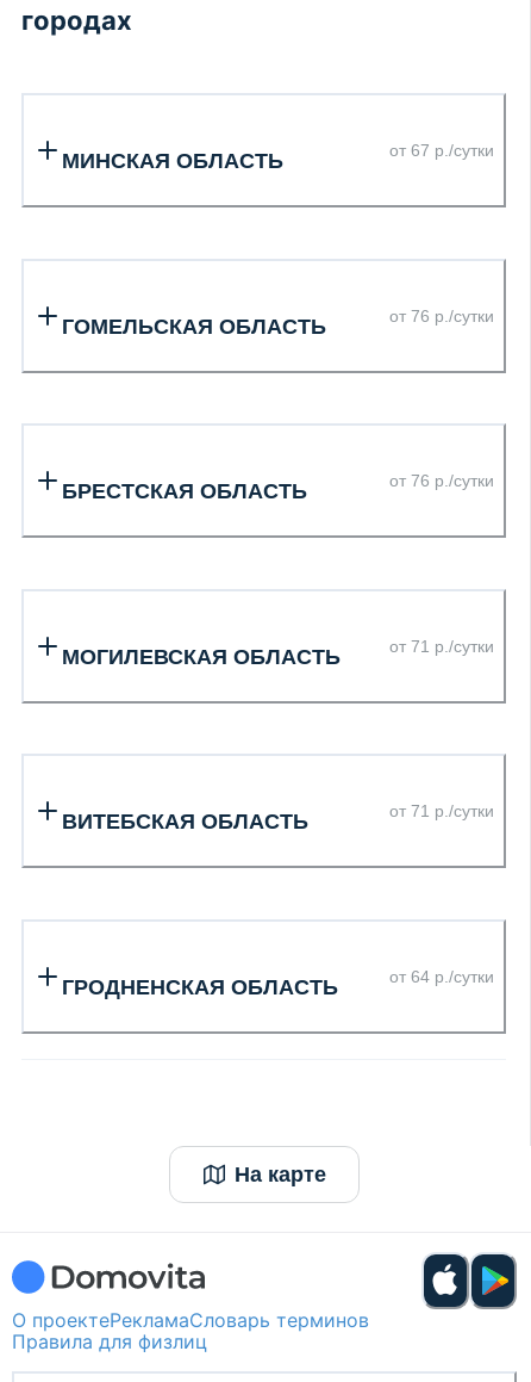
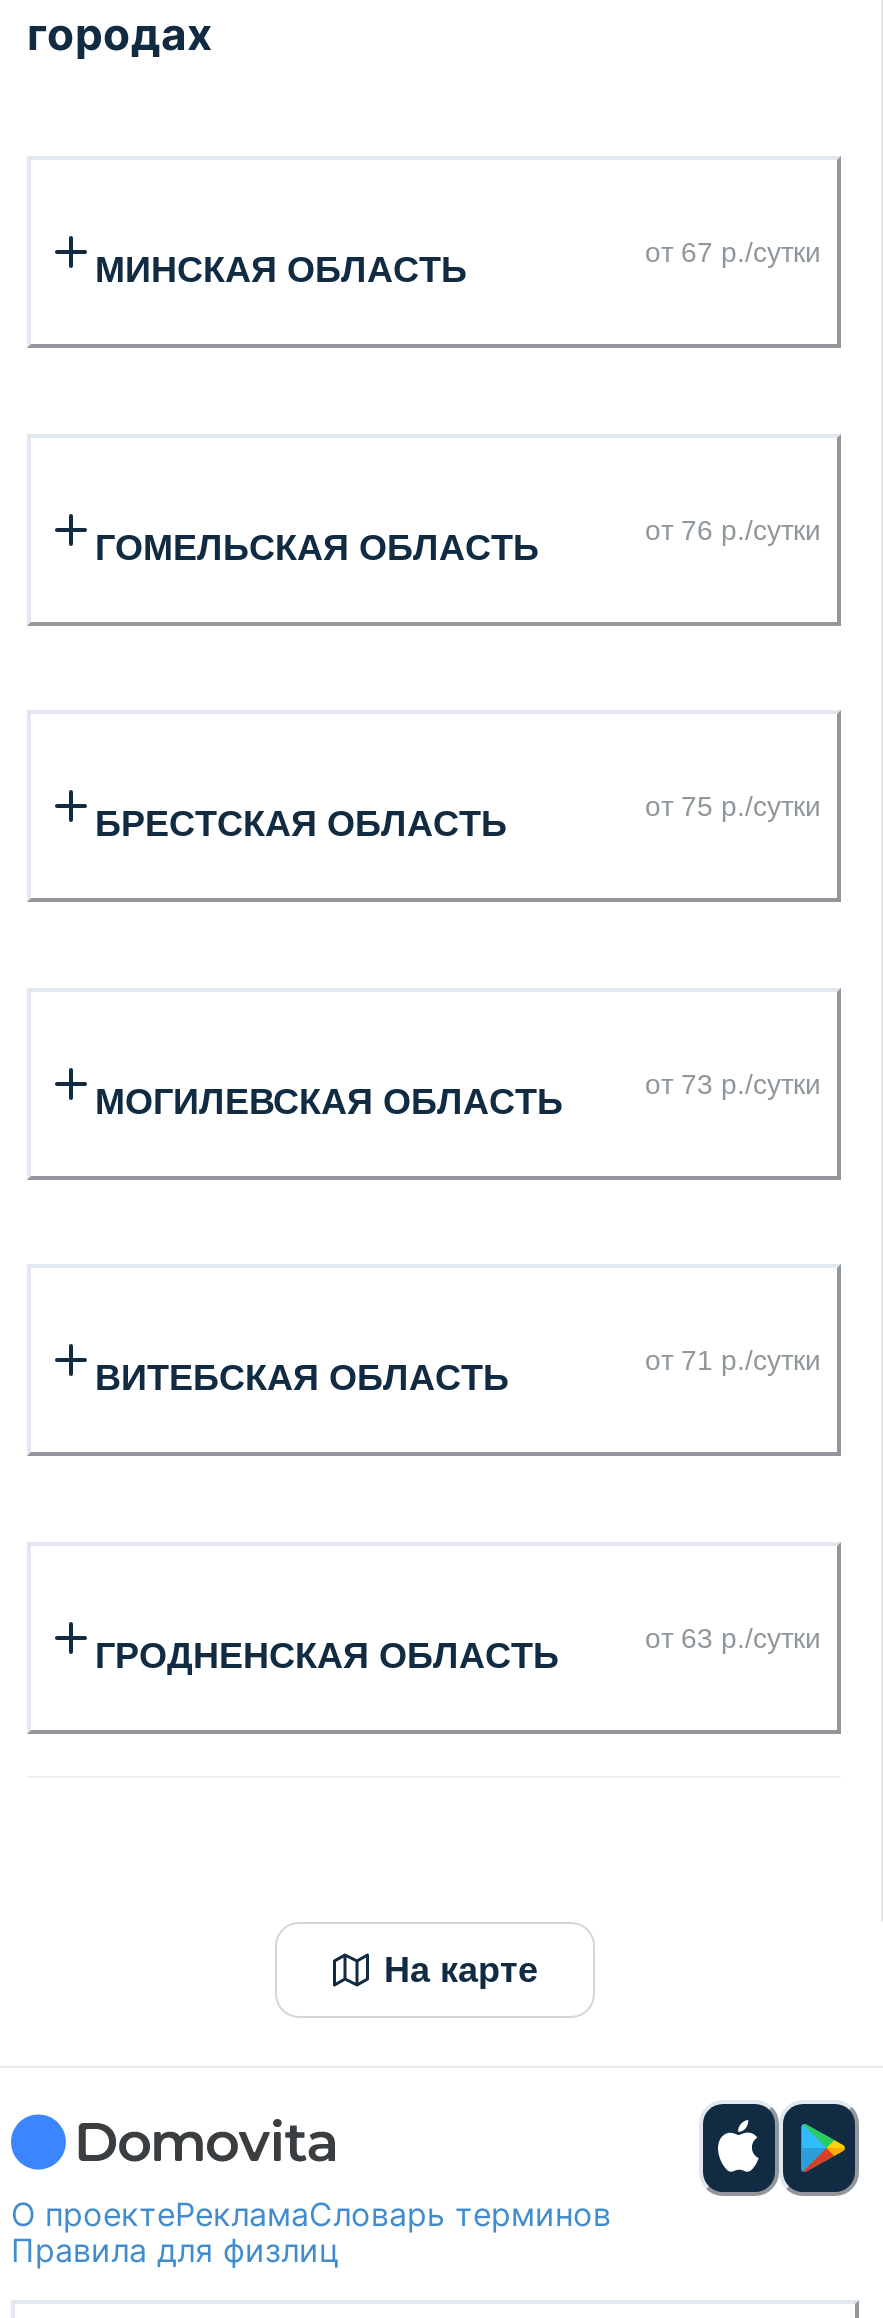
[389,471,494,490] от 76 р./сутки -> [645,791,821,823] от 75 р./сутки
[389,637,494,656] от 71 р./сутки -> [645,1068,821,1100] от 73 р./сутки
[389,967,494,986] от 64 р./сутки -> [645,1622,821,1654] от 63 р./сутки

